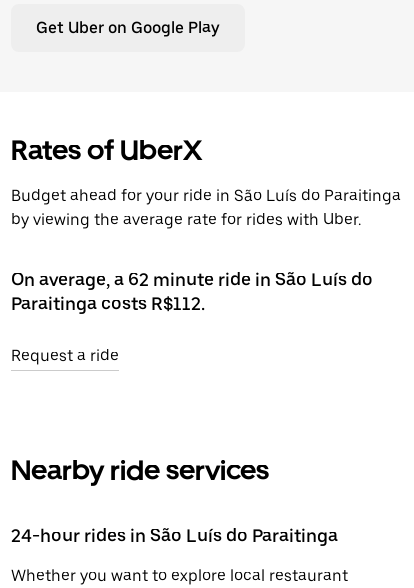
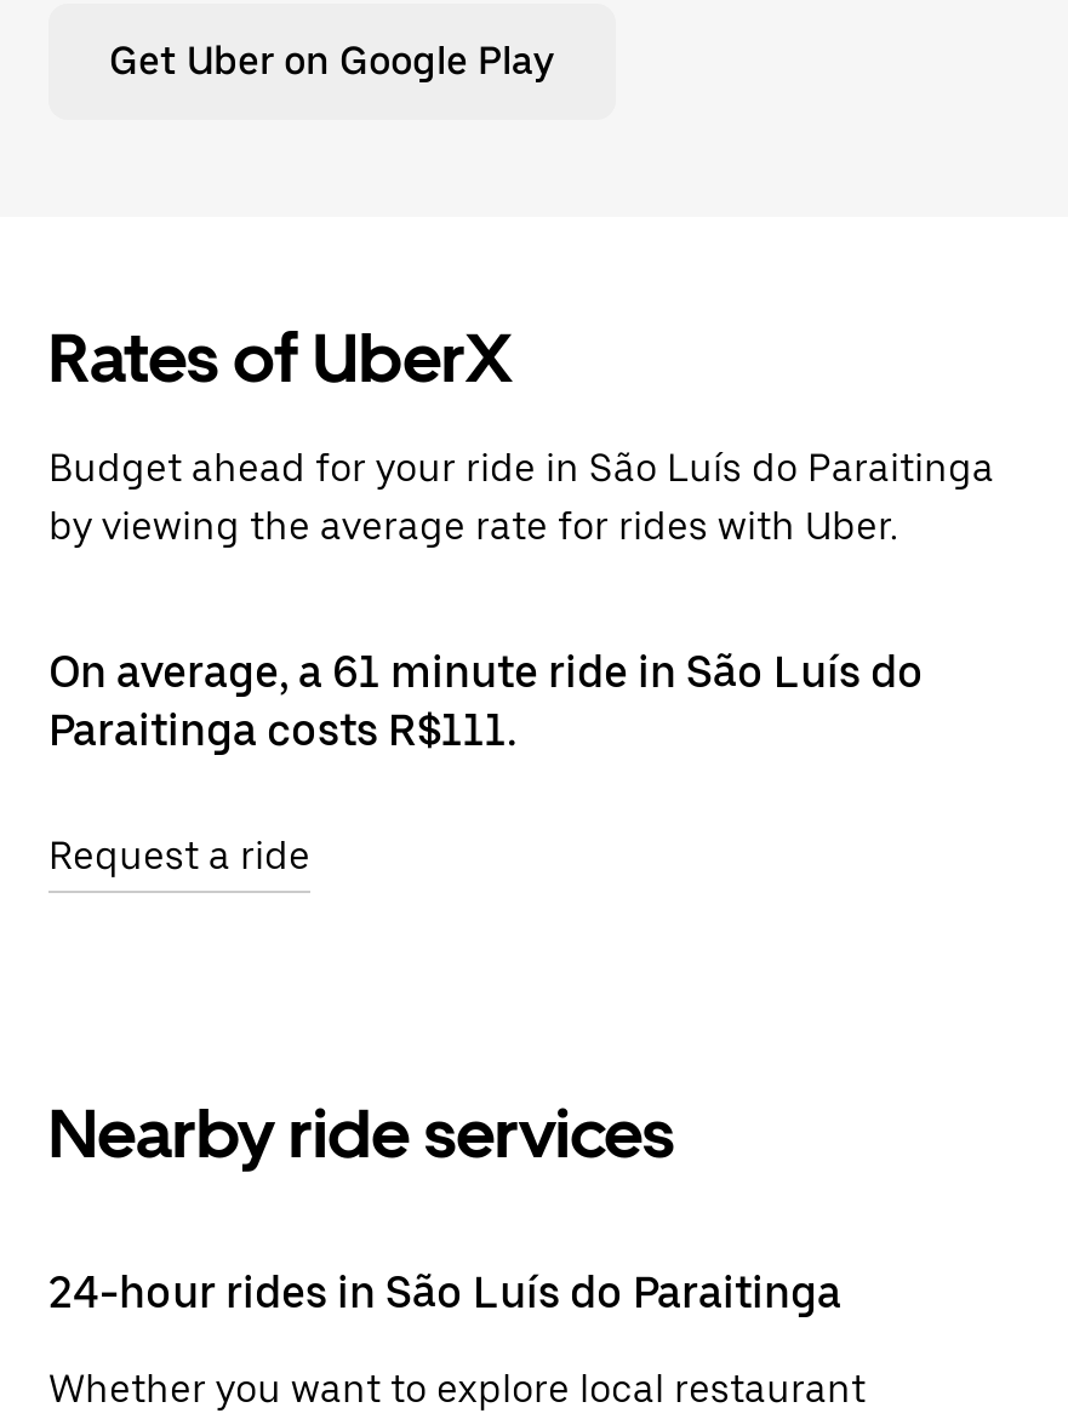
[11,269,373,290] On average, a 62 minute ride in São Luís do -> [48,646,924,697] On average, a 61 minute ride in São Luís do
[11,293,205,314] Paraitinga costs R$112. -> [48,704,516,755] Paraitinga costs R$111.

